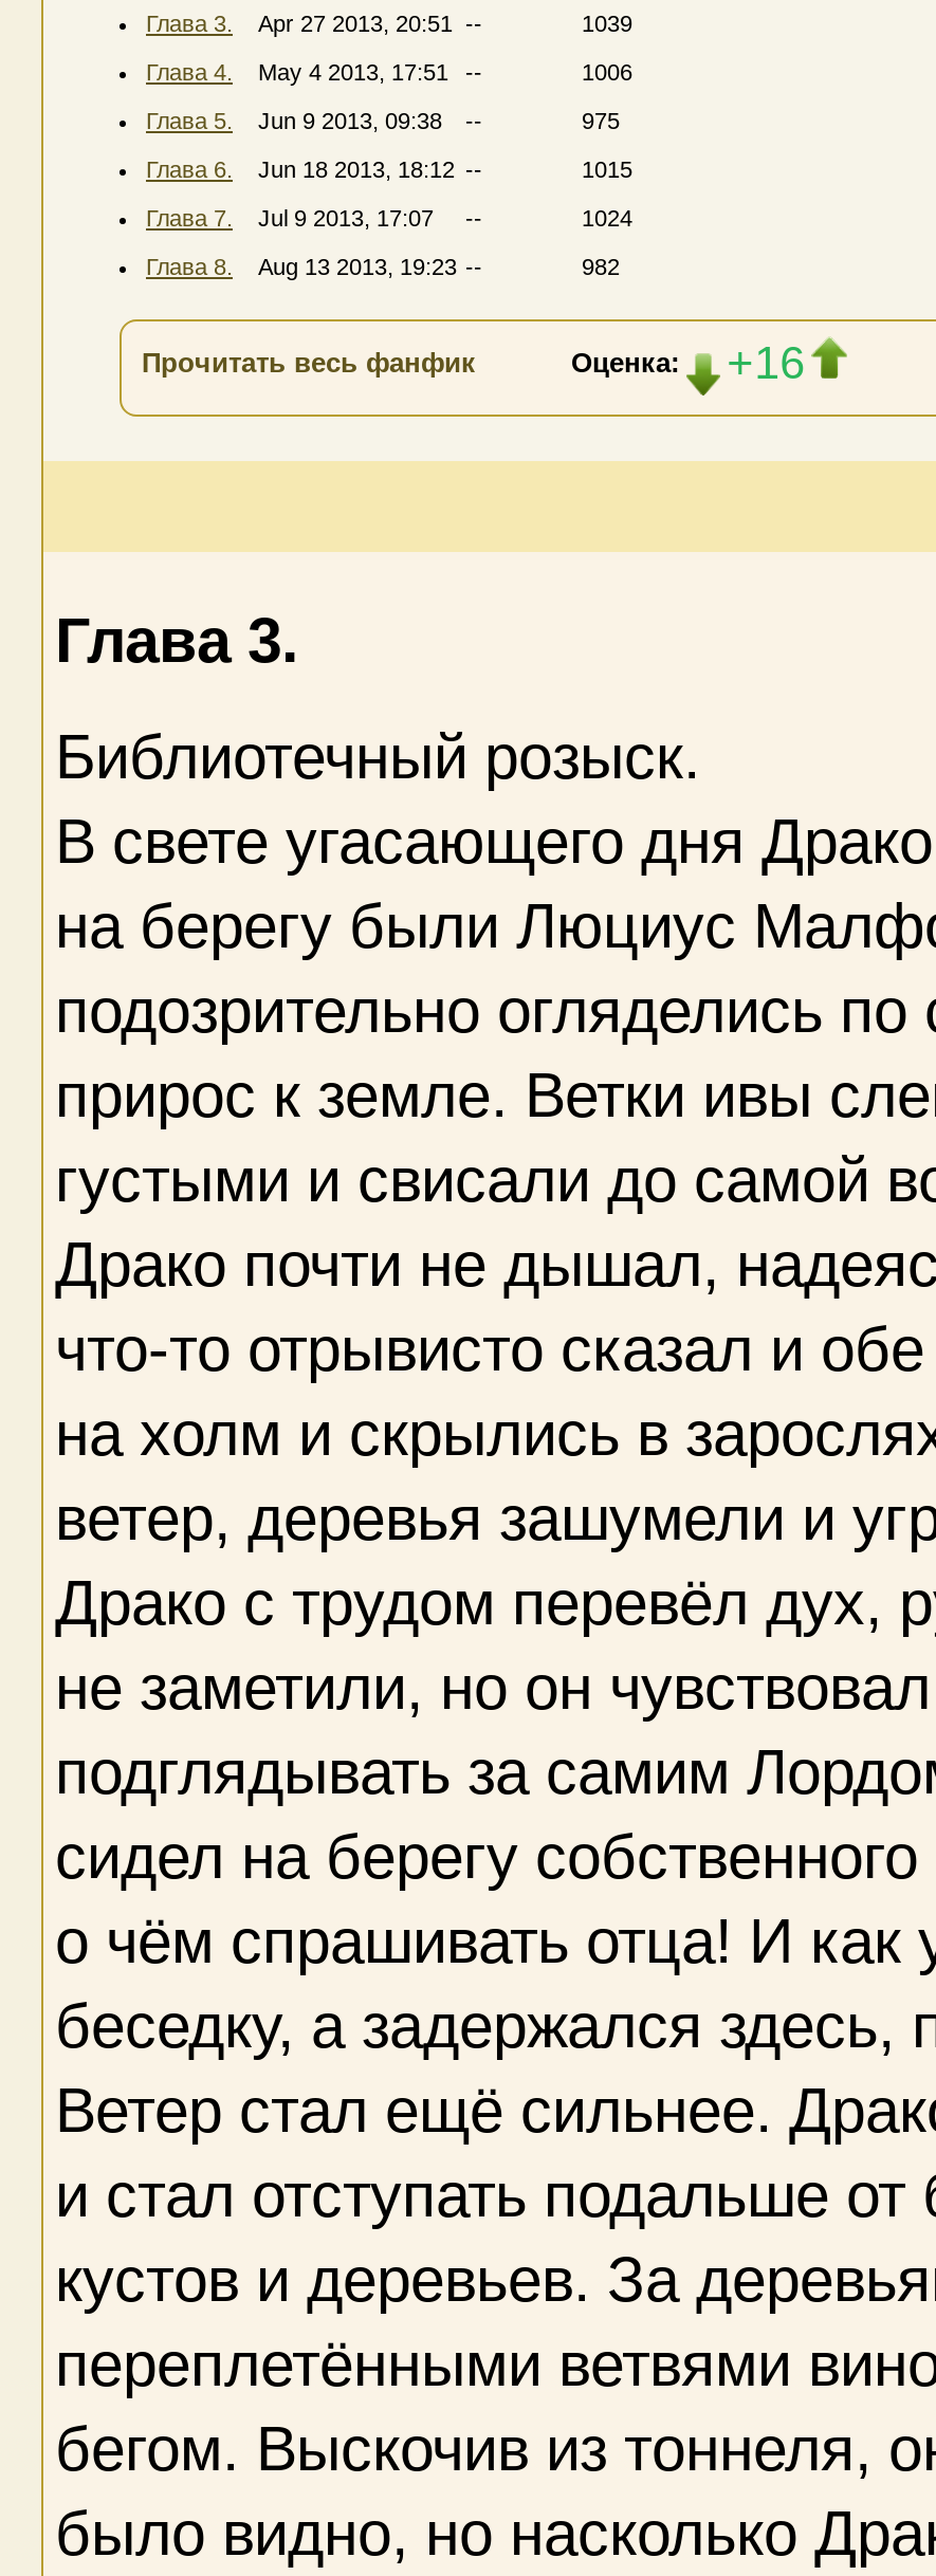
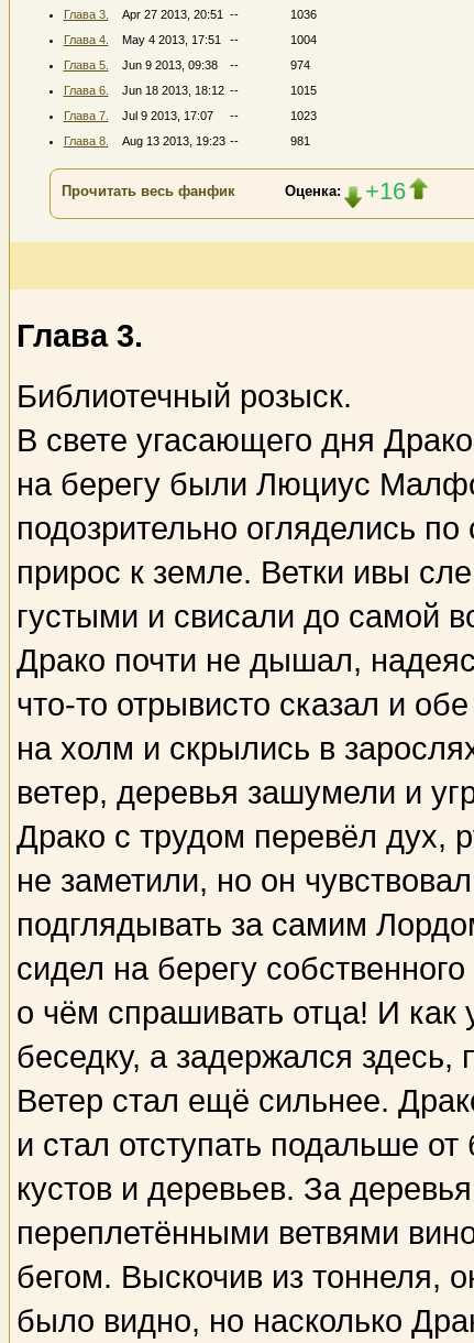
[582,10,632,35] 1039 -> [290,7,316,21] 1036
[582,59,632,84] 1006 -> [290,33,316,46] 1004
[582,107,620,133] 975 -> [290,58,310,71] 974
[582,205,632,230] 1024 -> [290,109,316,122] 1023
[582,253,620,279] 982 -> [290,134,310,147] 981

